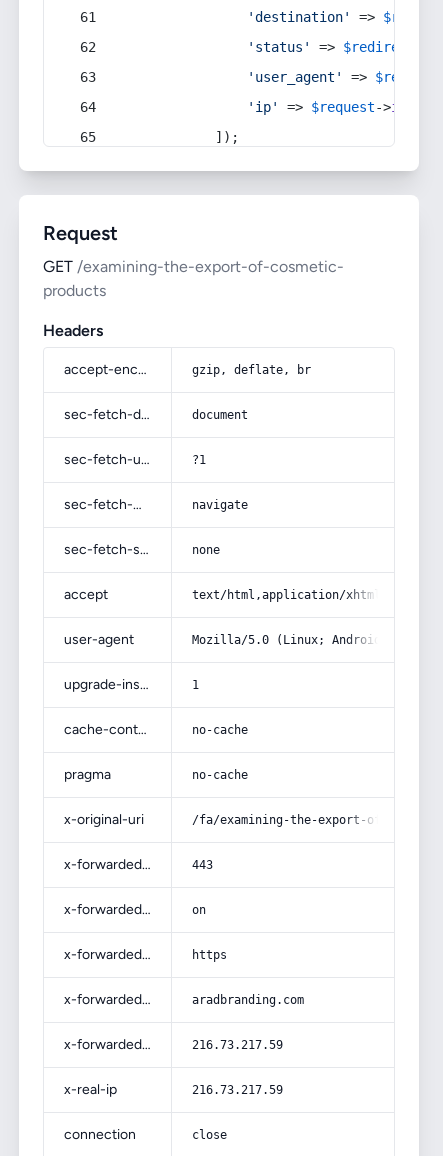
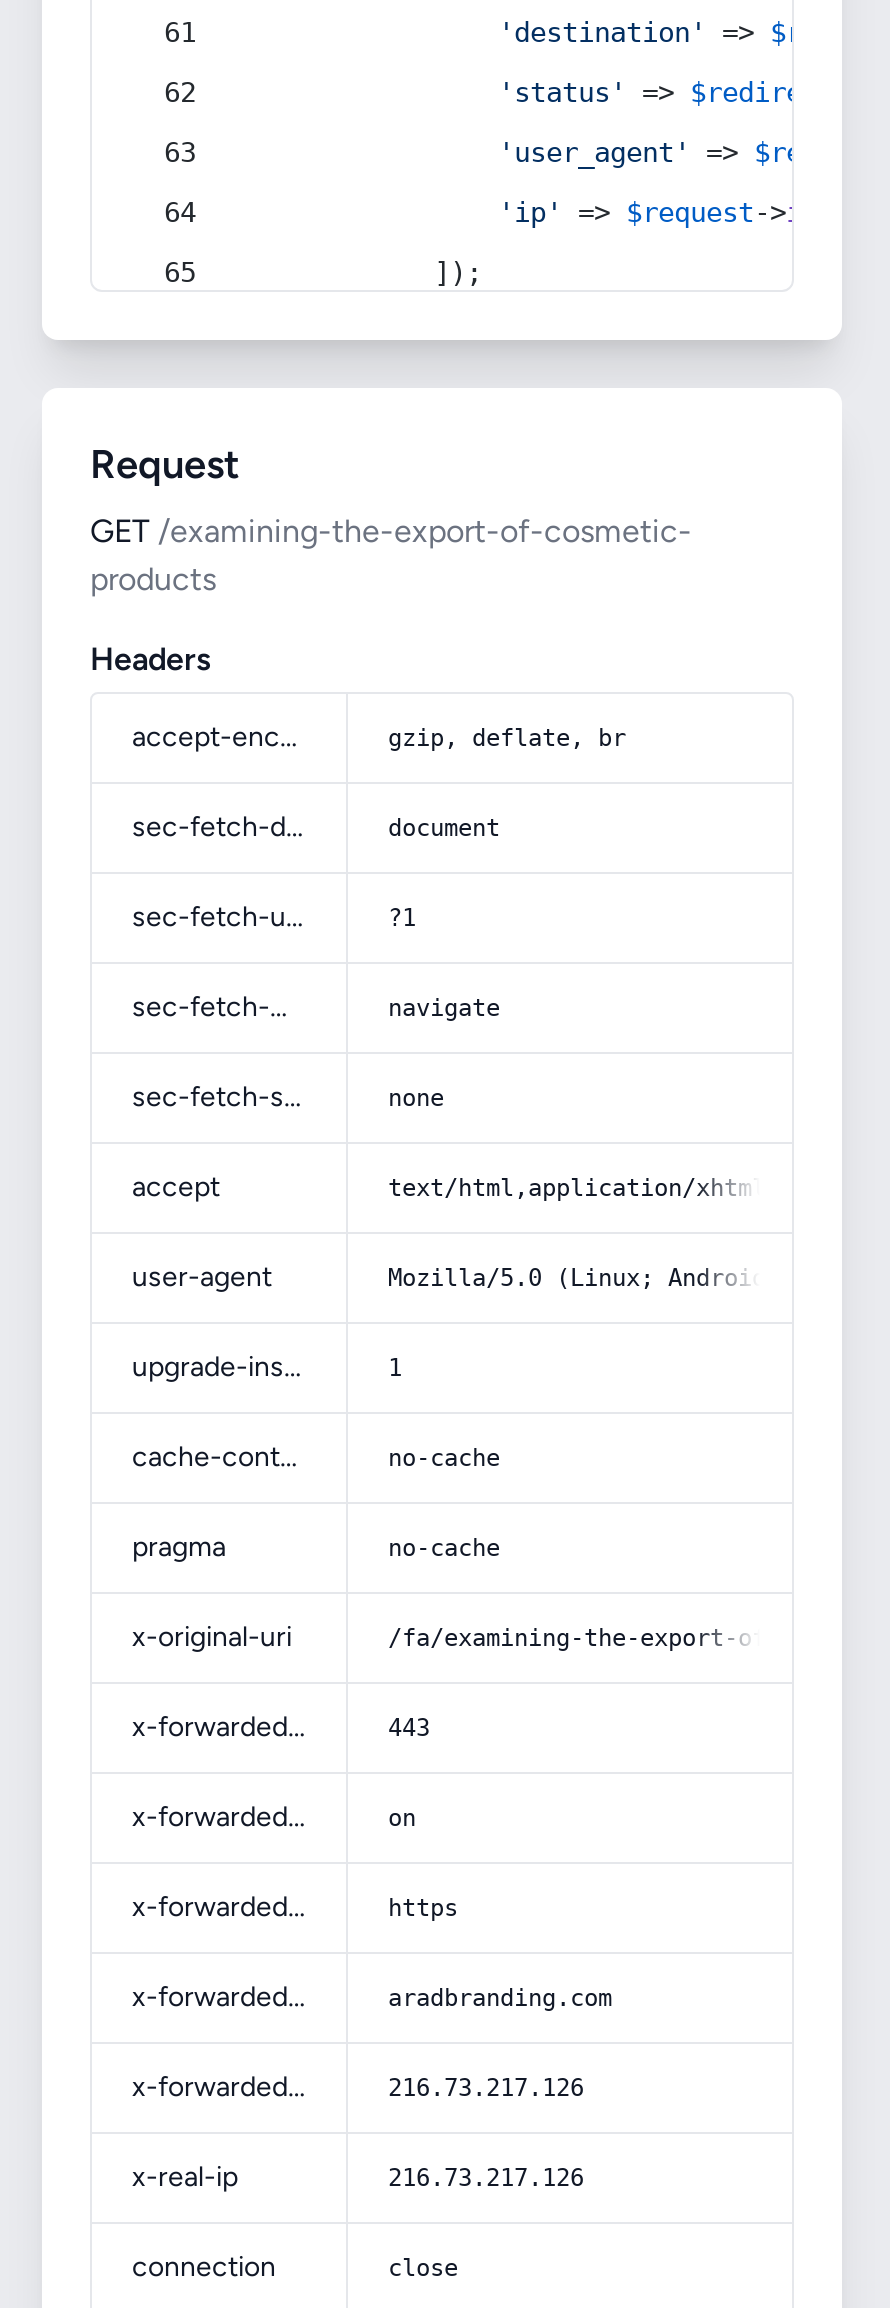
[192,1038,283,1052] 216.73.217.59 -> [388,2074,584,2102] 216.73.217.126
[192,1083,283,1097] 216.73.217.59 -> [388,2164,584,2192] 216.73.217.126

